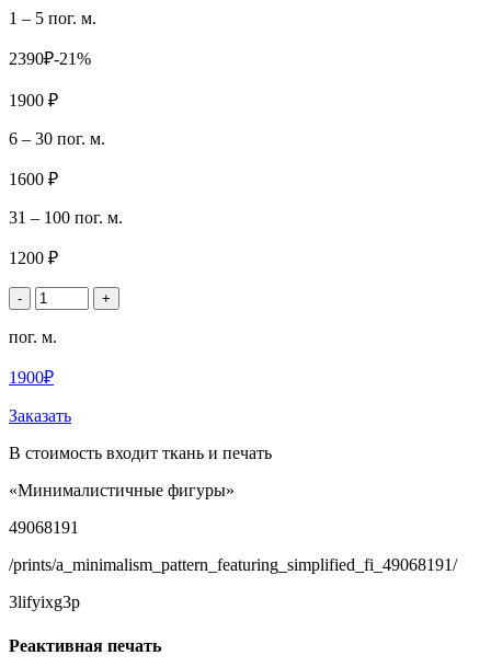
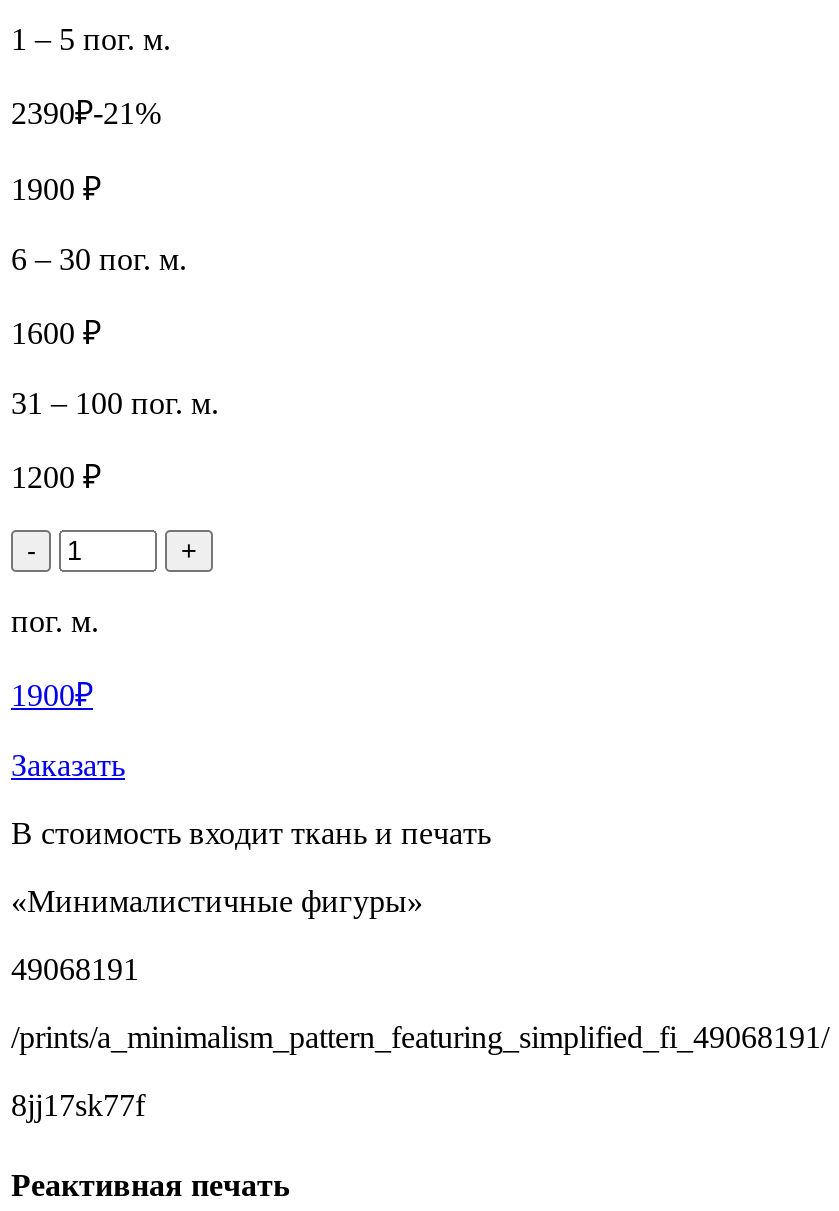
[9,593,80,611] 3lifyixg3p -> [11,1088,145,1122] 8jj17sk77f

